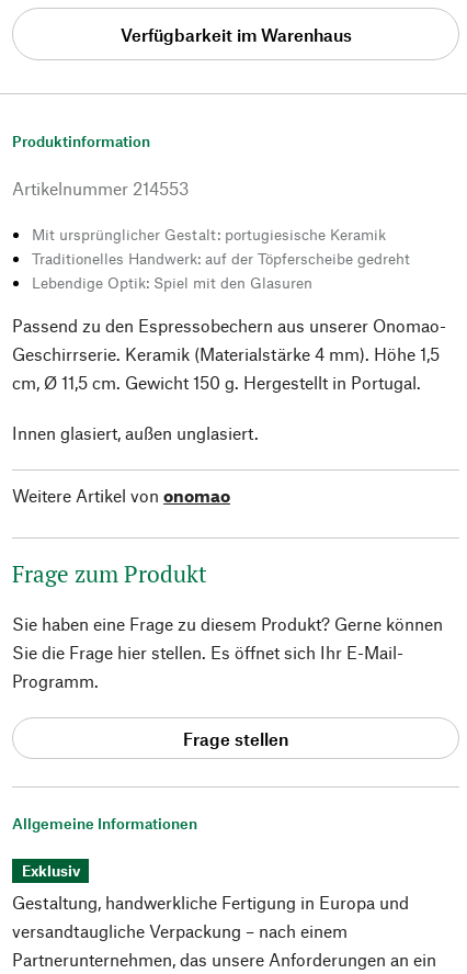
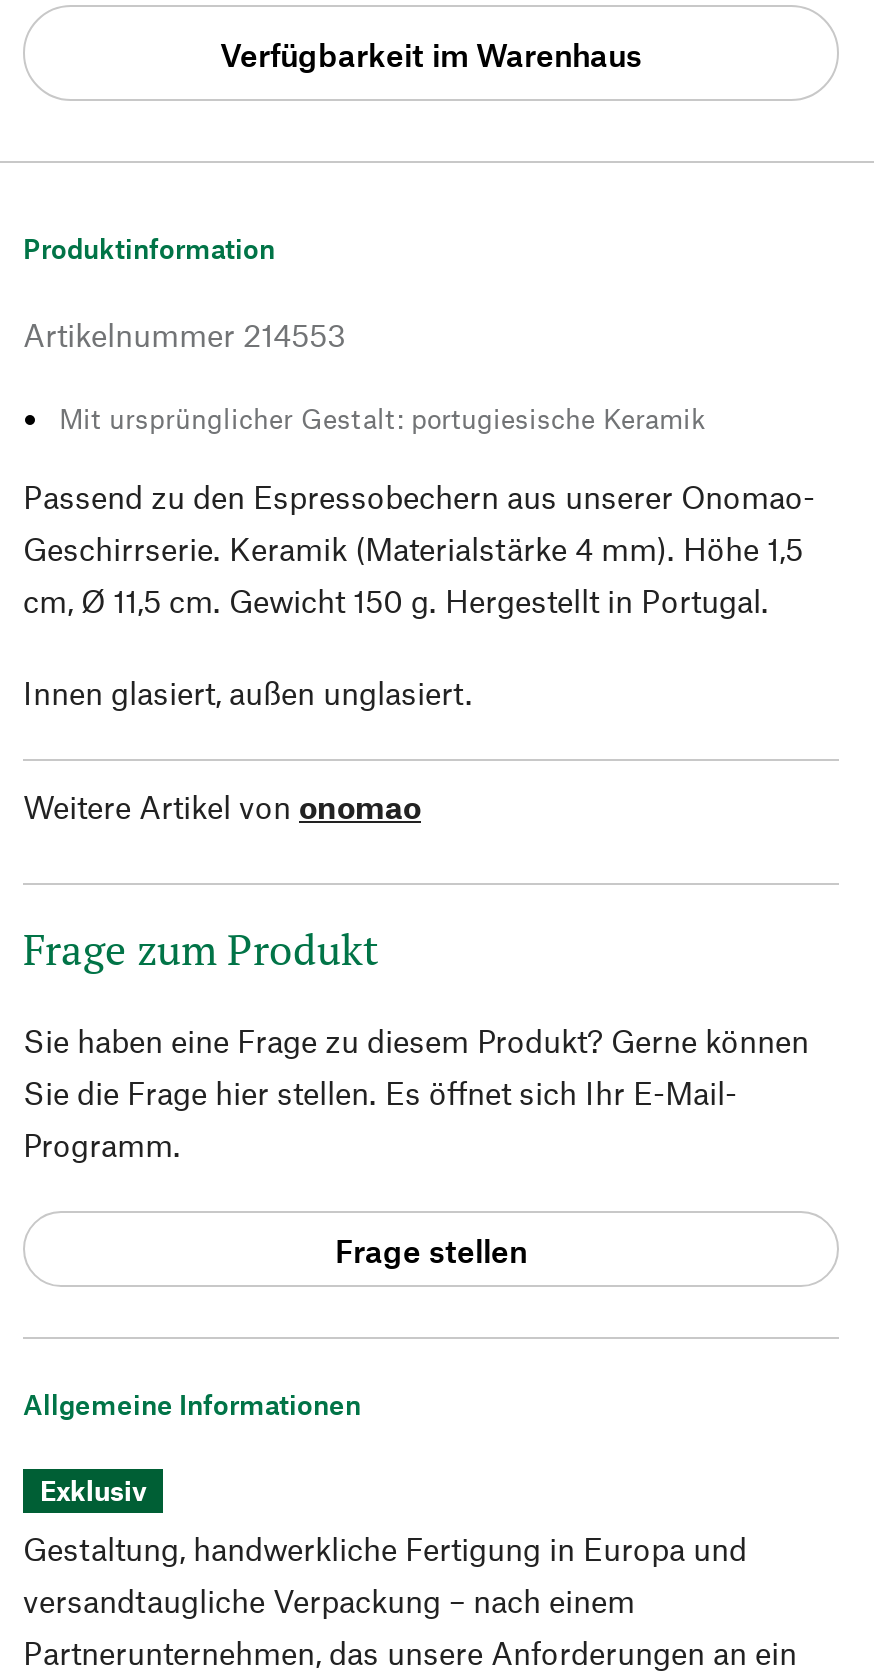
[32,249,410,292] Traditionelles Handwerk: auf der Töpferscheibe gedreht | Lebendige Optik: Spiel mit den Glasuren -> none

